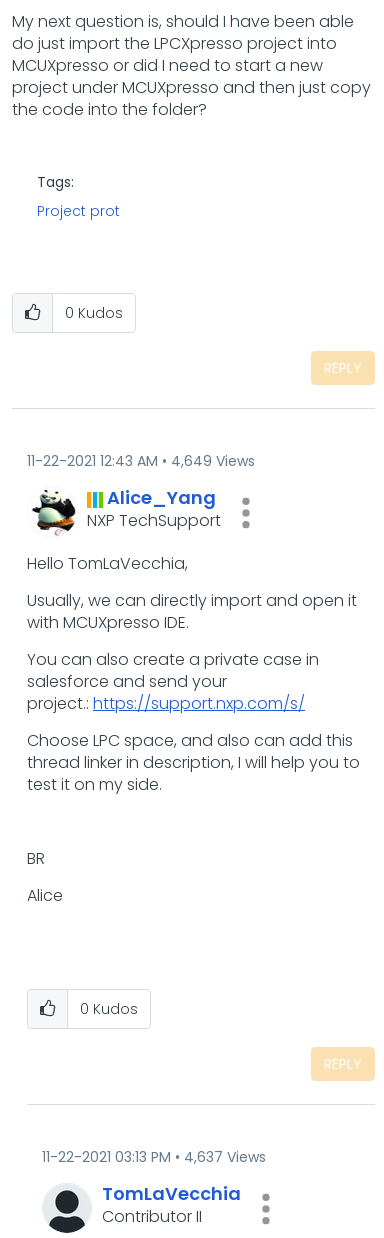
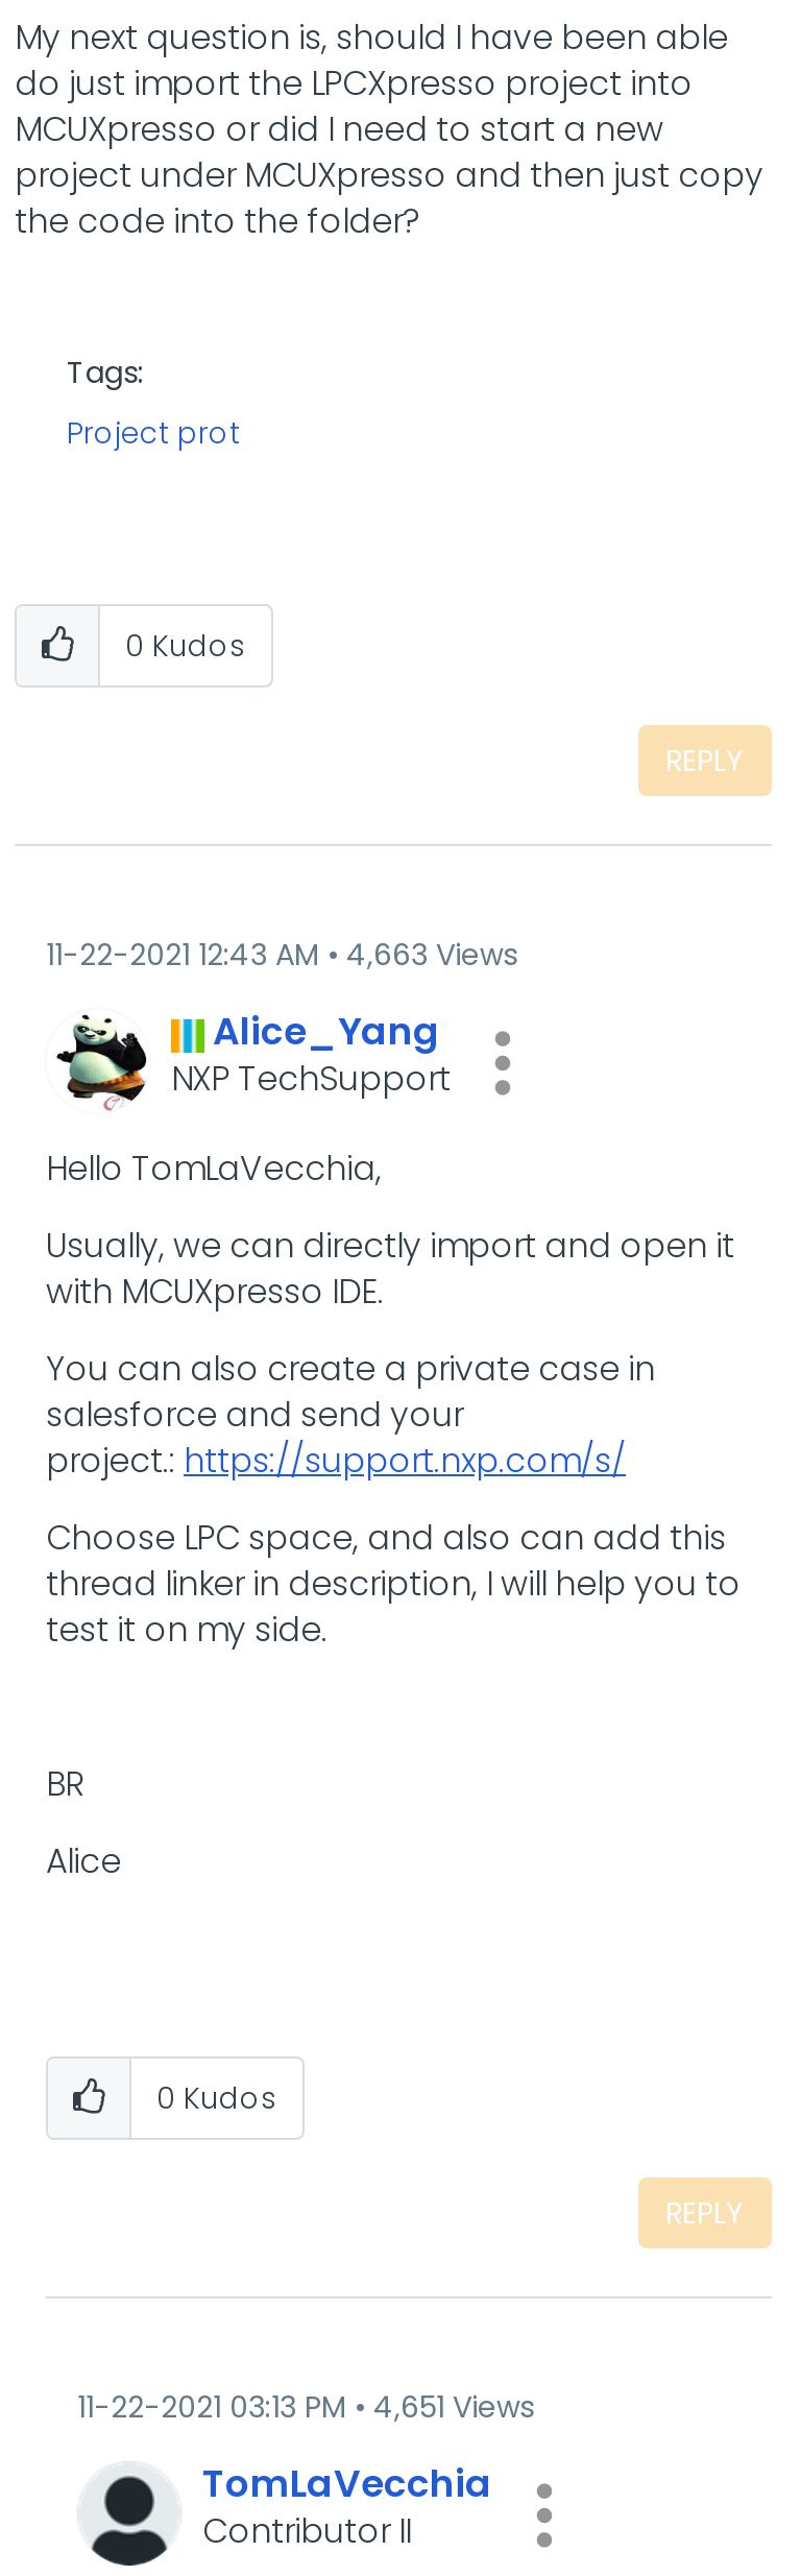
[27,451,255,471] 11-22-2021 12:43 AM 4,649 Views -> [46,934,517,976] 11-22-2021 12:43 AM 4,663 Views
[42,1147,266,1167] 11-22-2021 03:13 PM 4,637 Views -> [77,2386,534,2428] 11-22-2021 03:13 PM 4,651 Views

